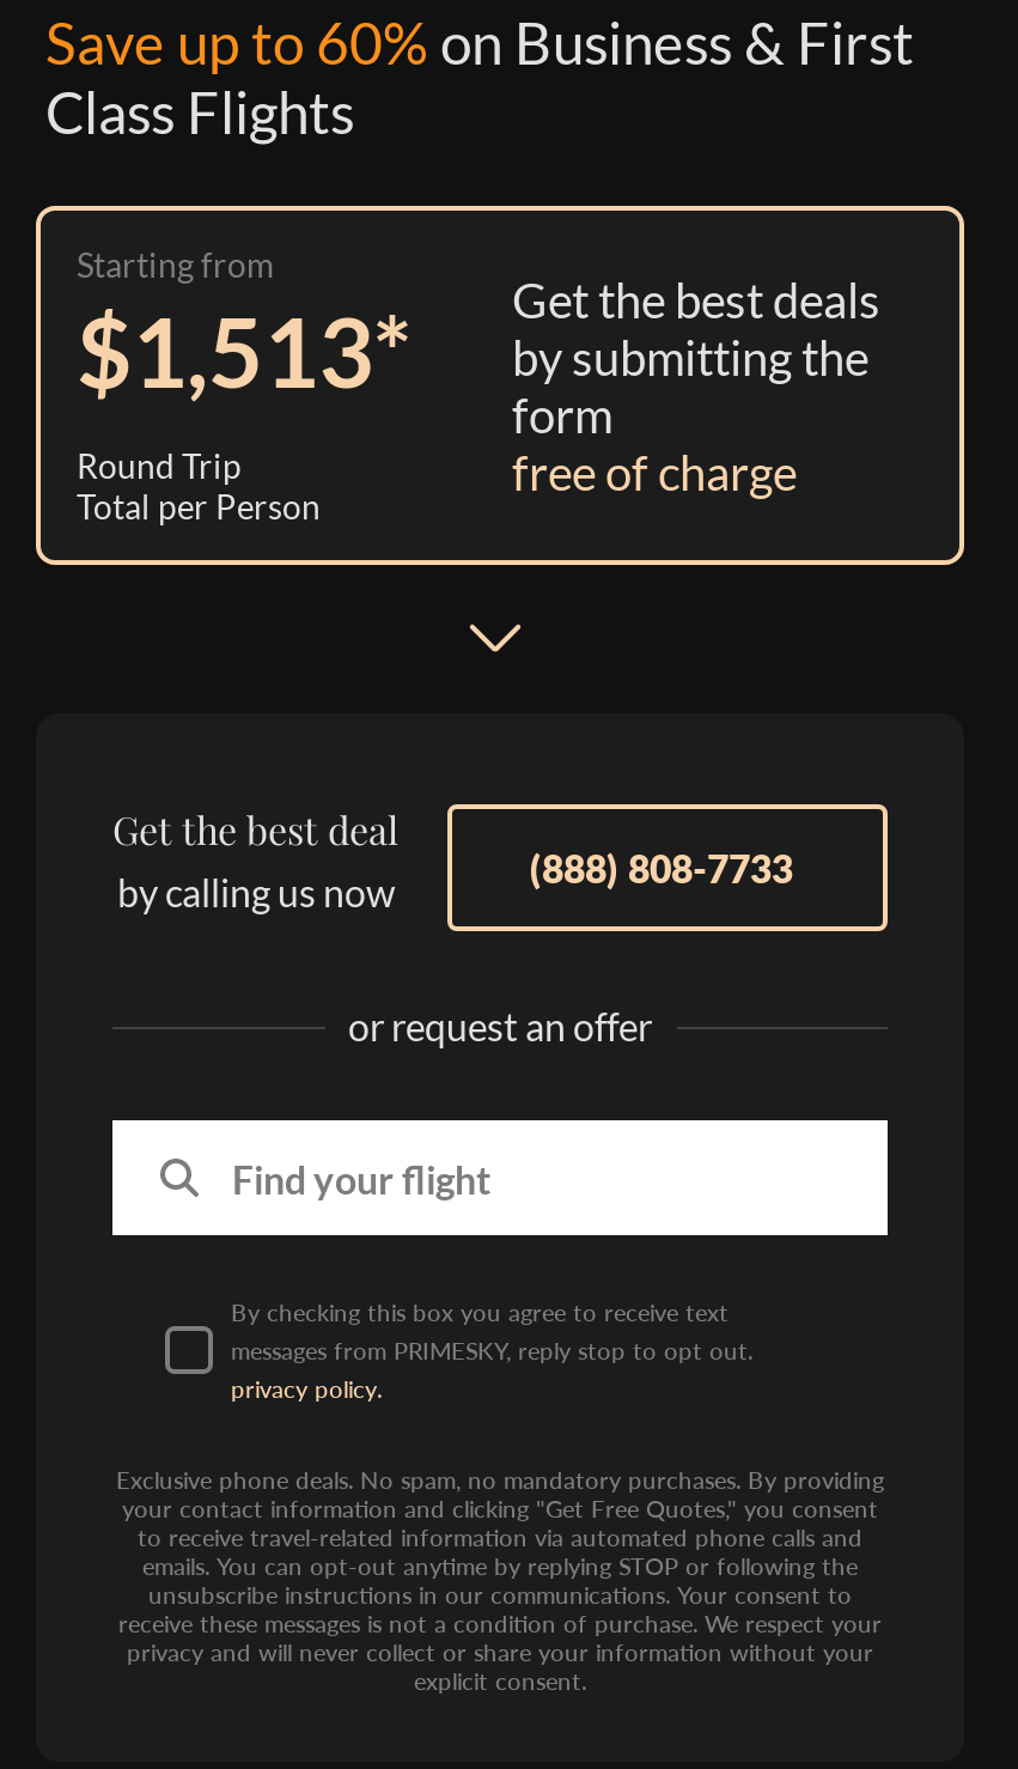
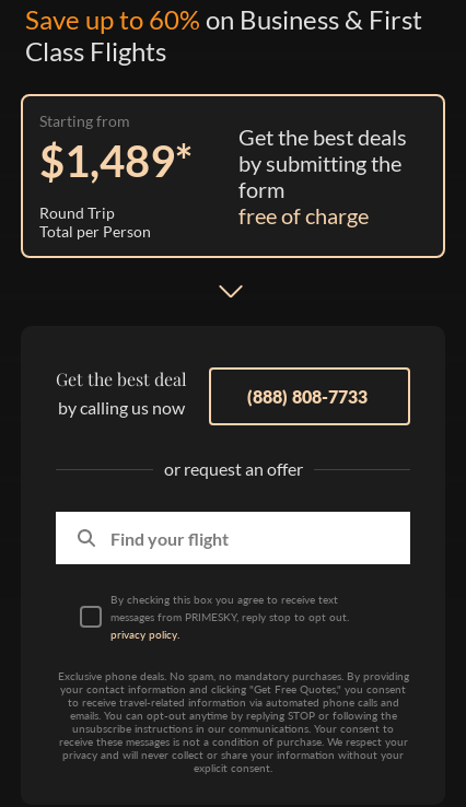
[77,270,880,409] $1,513* Get the best deals by submitting the -> [39,124,407,187] $1,489* Get the best deals by submitting the

